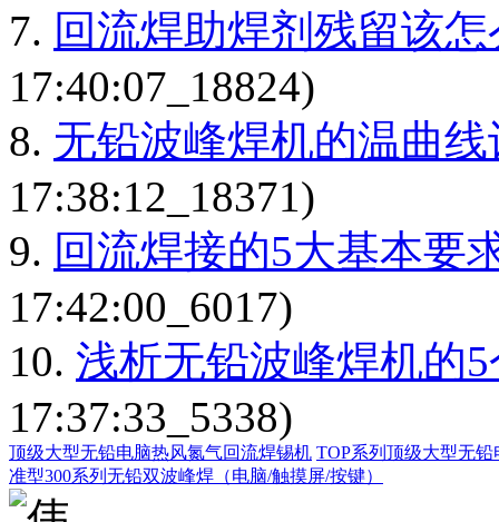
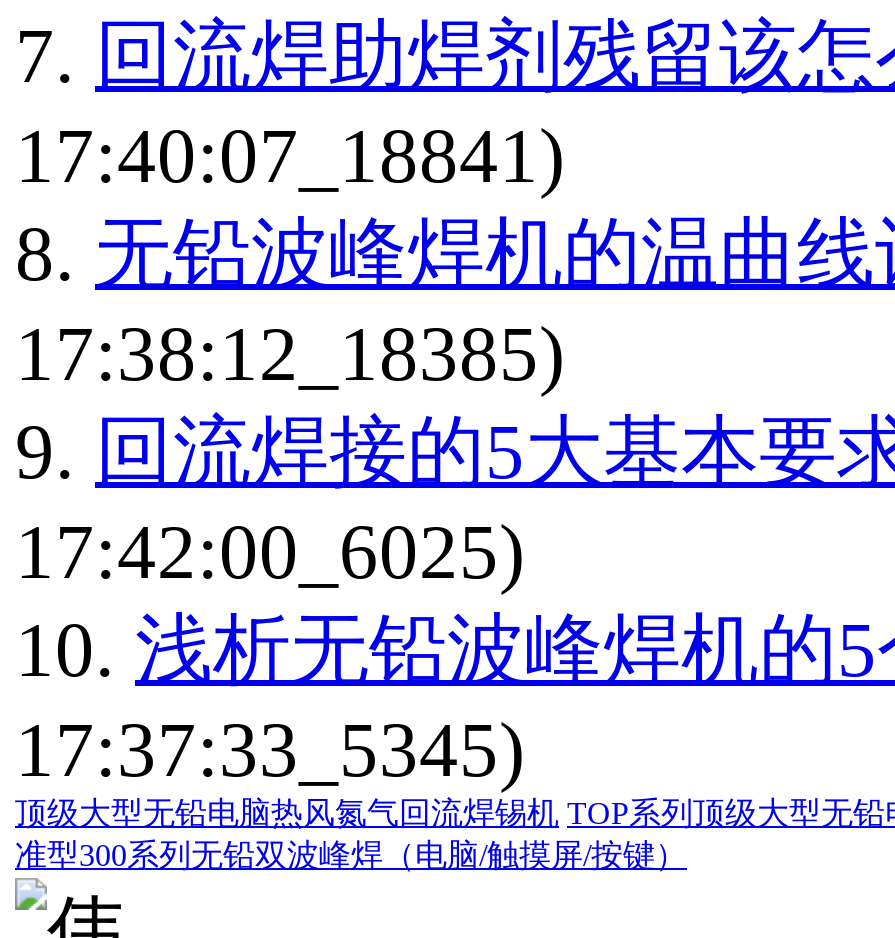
[9,62,315,110] 17:40:07_18824) -> [15,112,565,198] 17:40:07_18841)
[9,172,315,220] 17:38:12_18371) -> [15,310,565,396] 17:38:12_18385)
[9,282,293,330] 17:42:00_6017) -> [15,508,525,594] 17:42:00_6025)
[9,393,293,441] 17:37:33_5338) -> [15,706,525,792] 17:37:33_5345)

